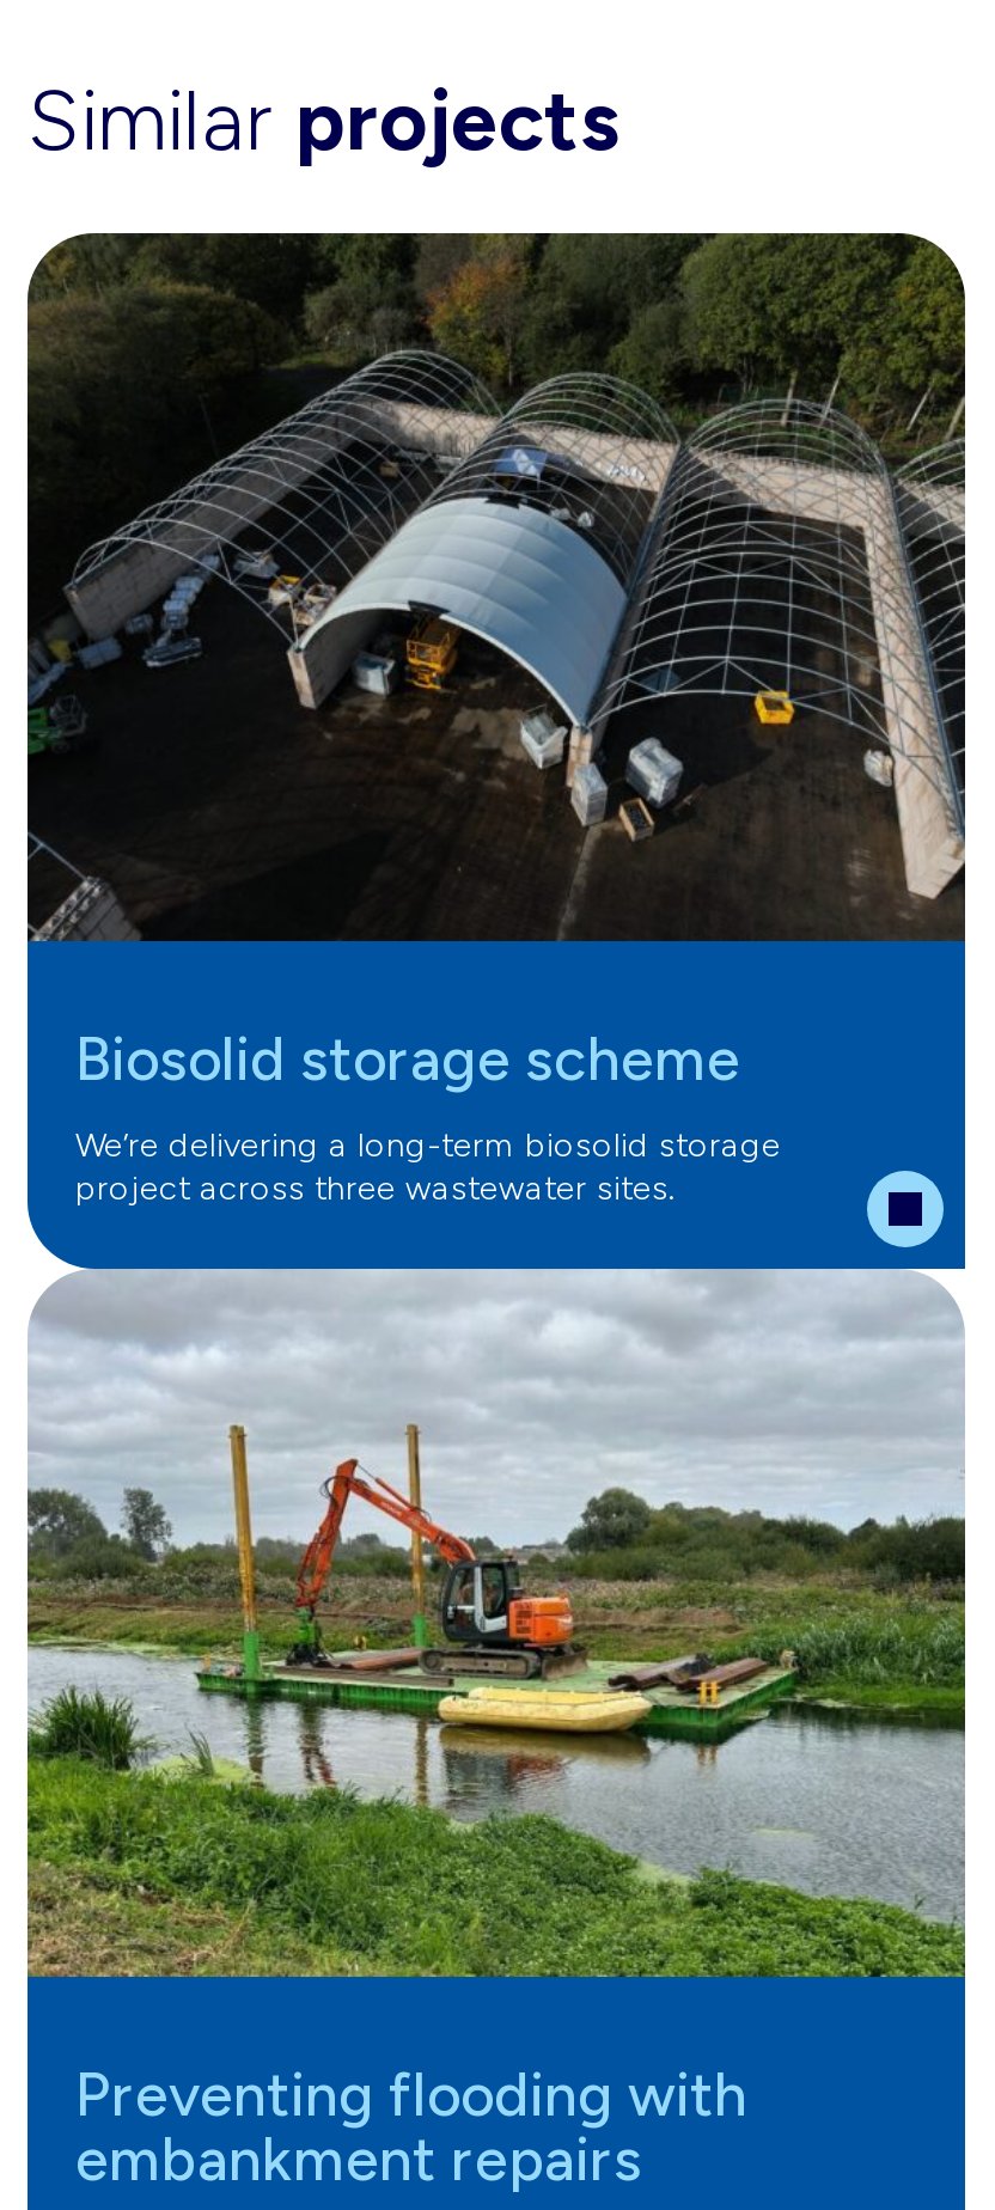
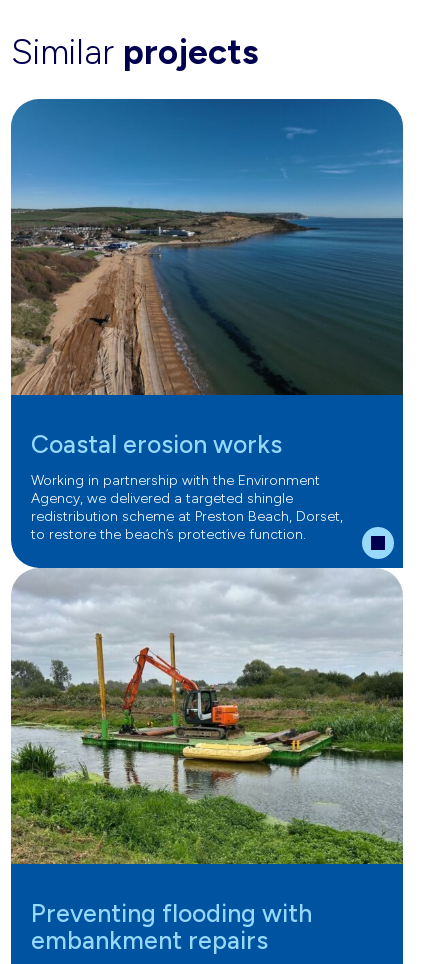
[25,231,967,1210] [image] | Biosolid storage scheme | We’re delivering a long-term biosolid storage | project across three wastewater sites. -> [10,98,404,543] [image] | Coastal erosion works | Working in partnership with the Environment | Agency, we delivered a targeted shingle | redistribution scheme at Preston Beach, Dorset, | to restore the beach’s protective function.

